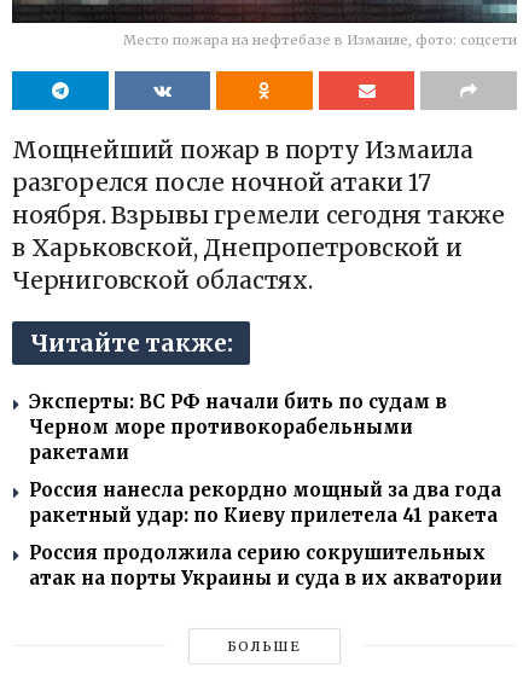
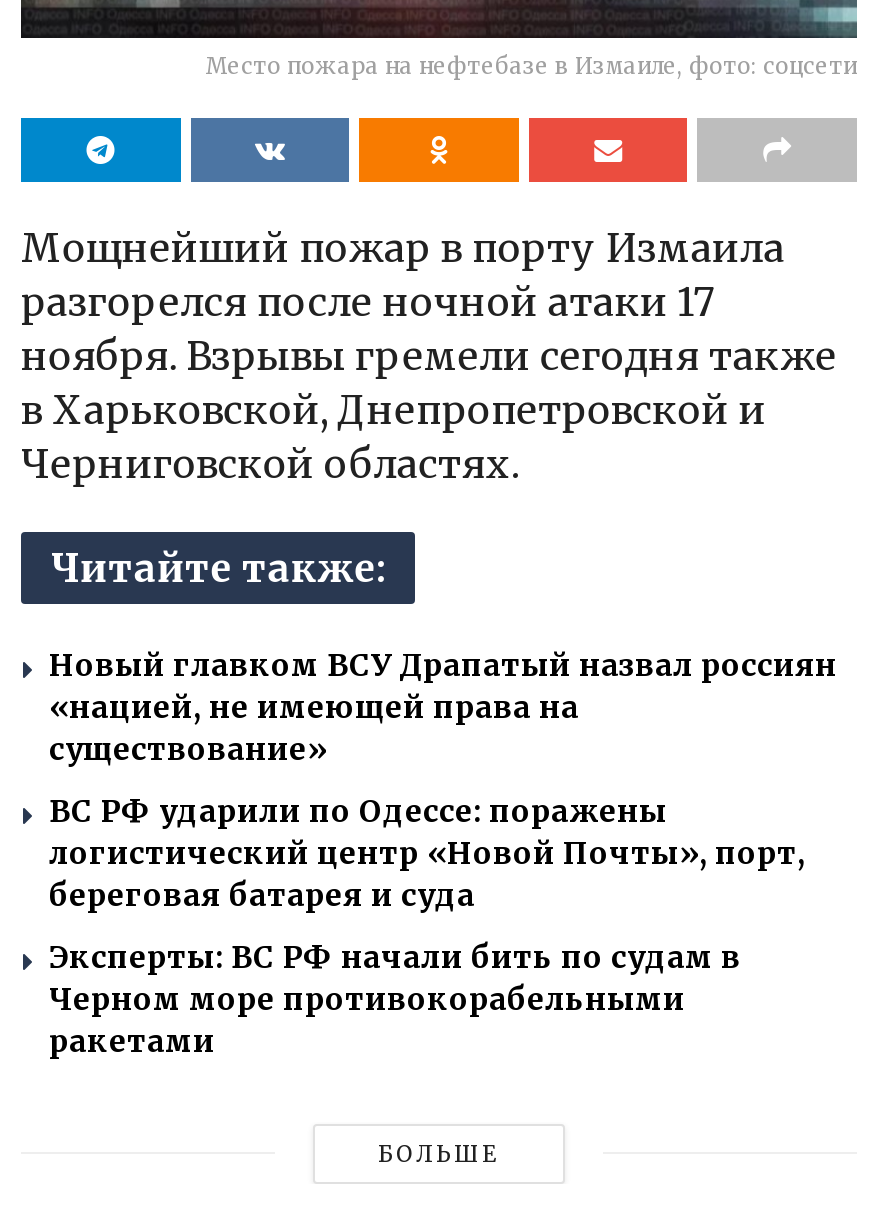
none -> [49,645,837,913] Новый главком ВСУ Драпатый назвал россиян | «нацией, не имеющей права на | существование» | ВС РФ ударили по Одессе: поражены | логистический центр «Новой Почты», порт, | береговая батарея и суда
moved [29,390,447,463] -> [49,937,741,1059]: Эксперты: ВС РФ начали бить по судам в | Черном море противокорабельными | ракетами
[29,478,502,589] Россия нанесла рекордно мощный за два года | ракетный удар: по Киеву прилетела 41 ракета | Россия продолжила серию сокрушительных | атак на порты Украины и суда в их акватории -> none

